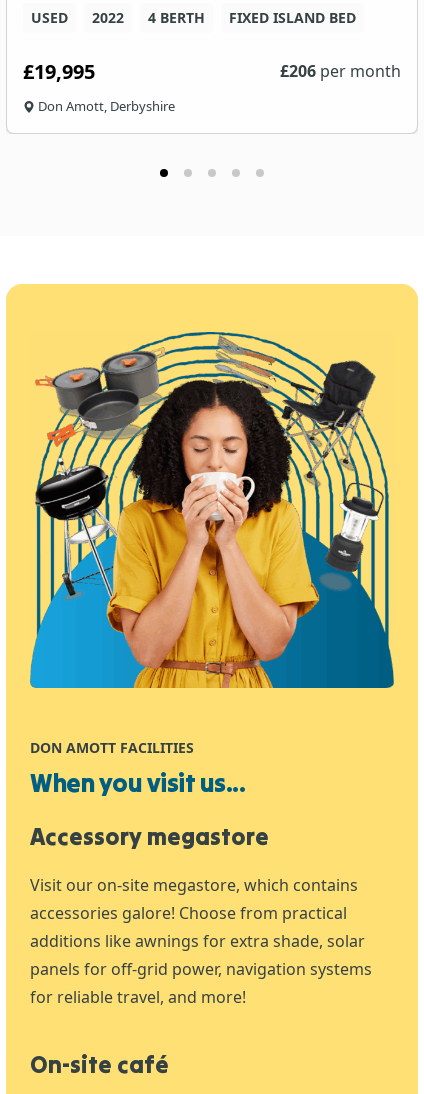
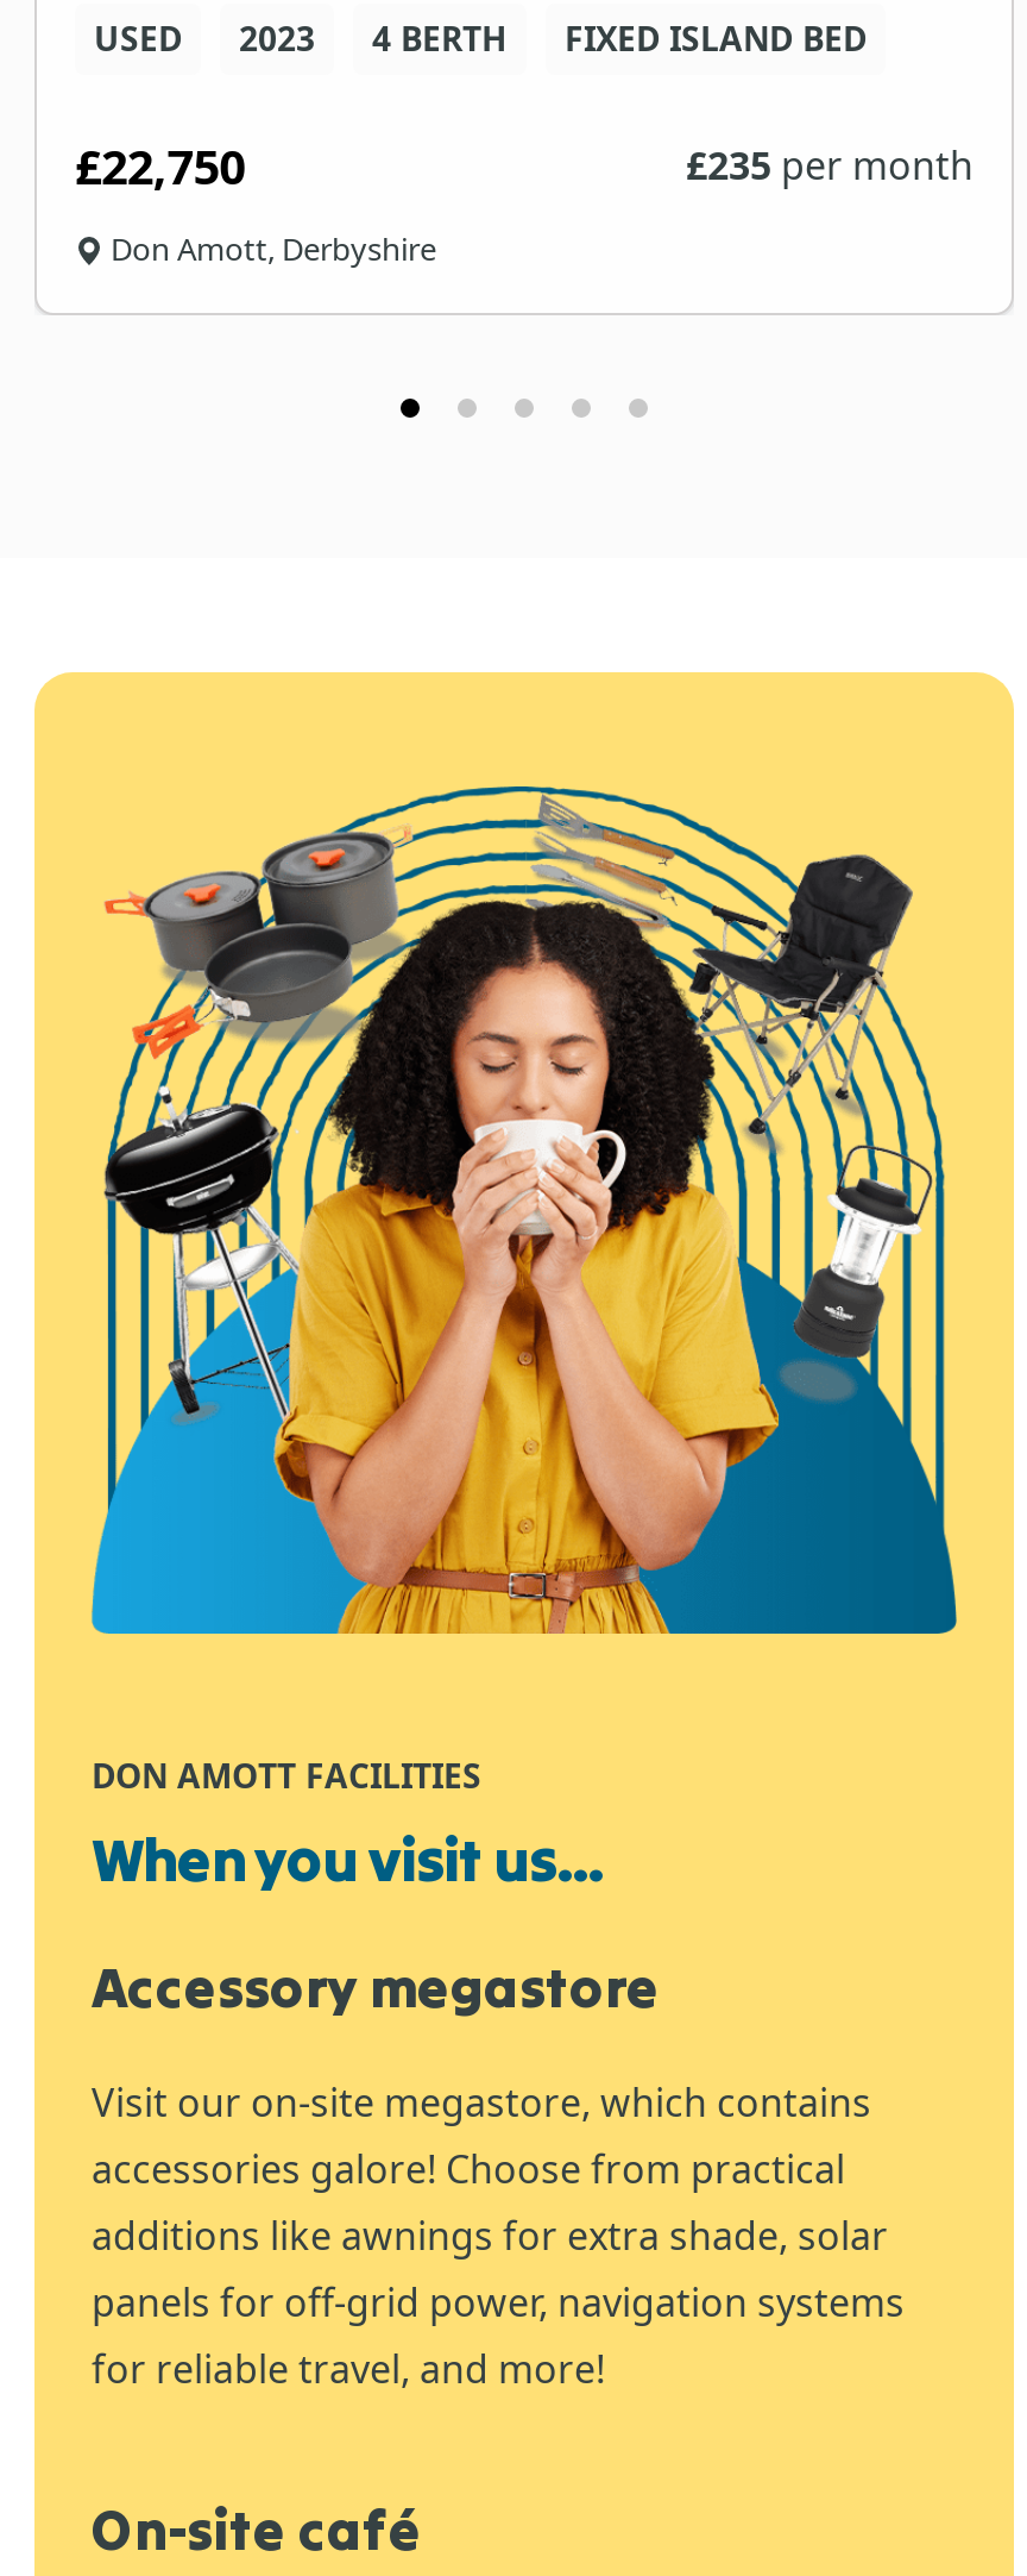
[31,8,356,27] USED 2022 4 BERTH FIXED ISLAND BED -> [94,17,867,62] USED 2023 4 BERTH FIXED ISLAND BED
[23,58,95,85] £19,995 -> [75,136,245,200] £22,750
[280,60,401,82] £206 per month -> [686,140,974,193] £235 per month

